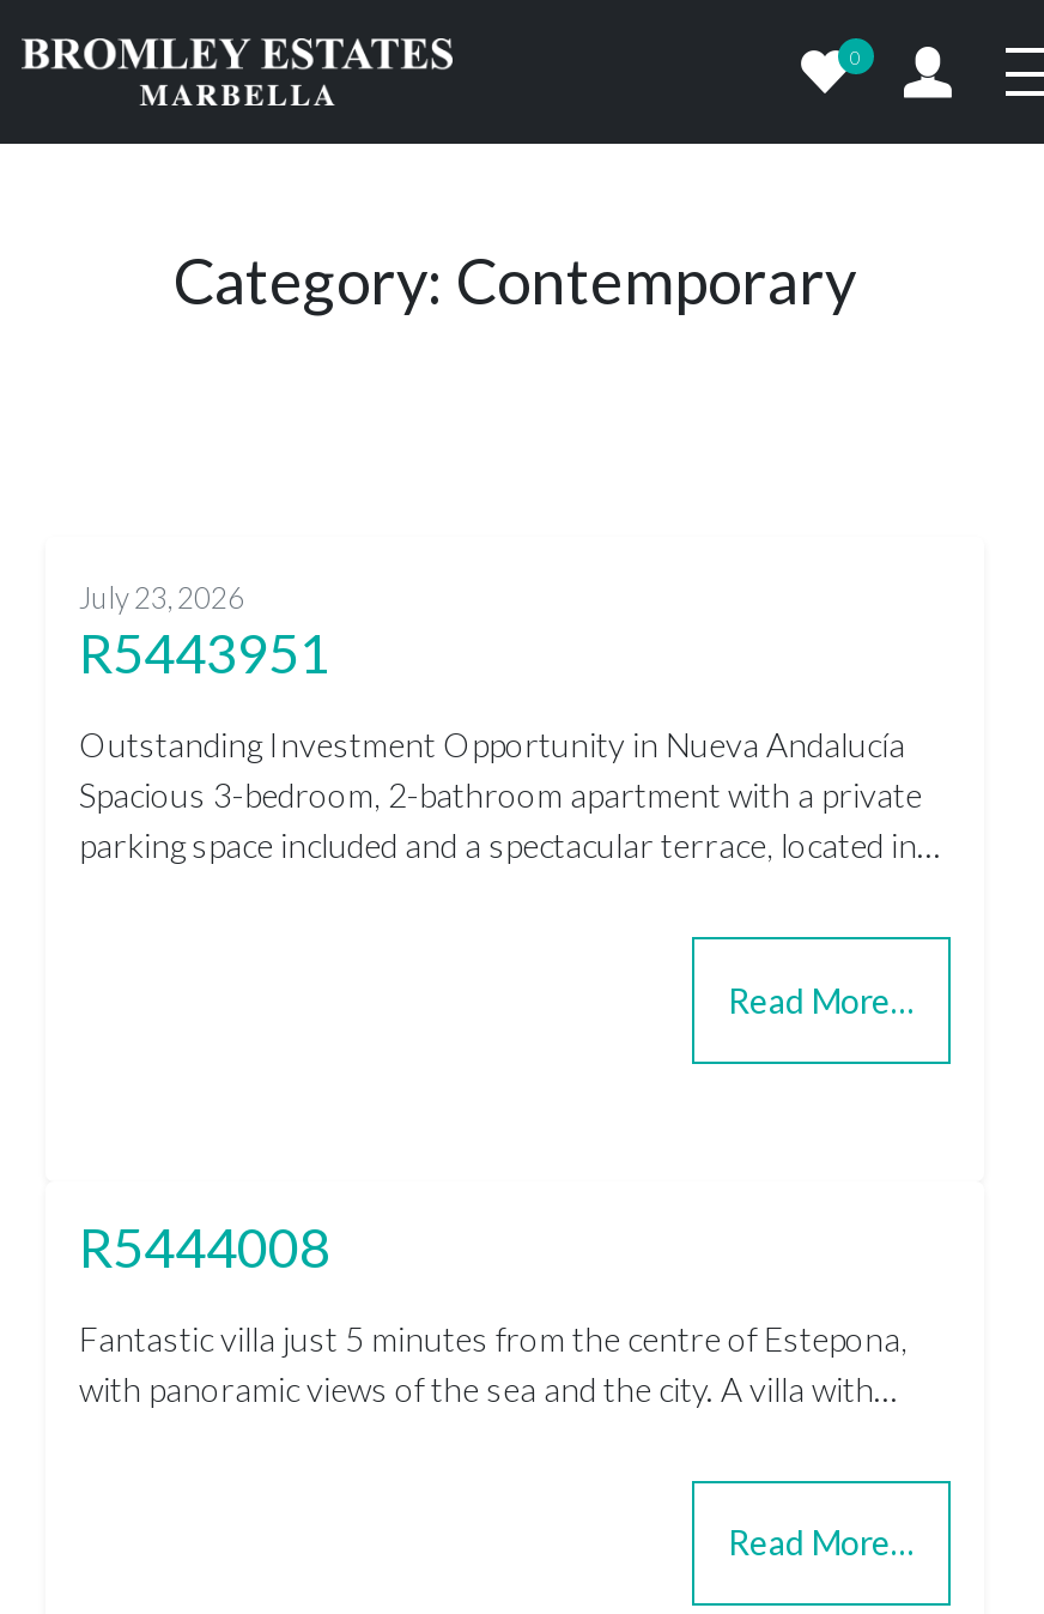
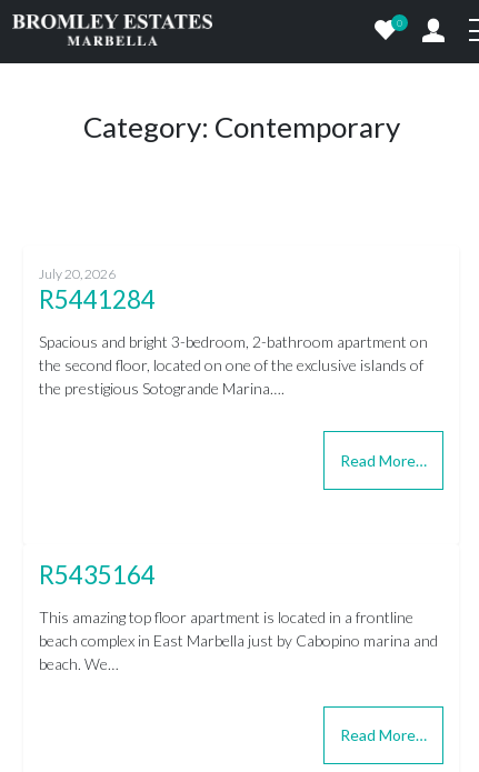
[79,580,330,685] July 23, 2026 | R5443951 -> [39,265,156,314] July 20, 2026 | R5441284
[79,724,941,865] Outstanding Investment Opportunity in Nueva Andalucía | Spacious 3-bedroom, 2-bathroom apartment with a private | parking space included and a spectacular terrace, located in… -> [39,332,428,398] Spacious and bright 3-bedroom, 2-bathroom apartment on | the second floor, located on one of the exclusive islands of | the prestigious Sotogrande Marina….
[79,1214,330,1278] R5444008 -> [39,559,156,589] R5435164
[79,1317,908,1408] Fantastic villa just 5 minutes from the centre of Estepona, | with panoramic views of the sea and the city. A villa with… -> [39,607,438,673] This amazing top floor apartment is located in a frontline | beach complex in East Marbella just by Cabopino marina and | beach. We…

